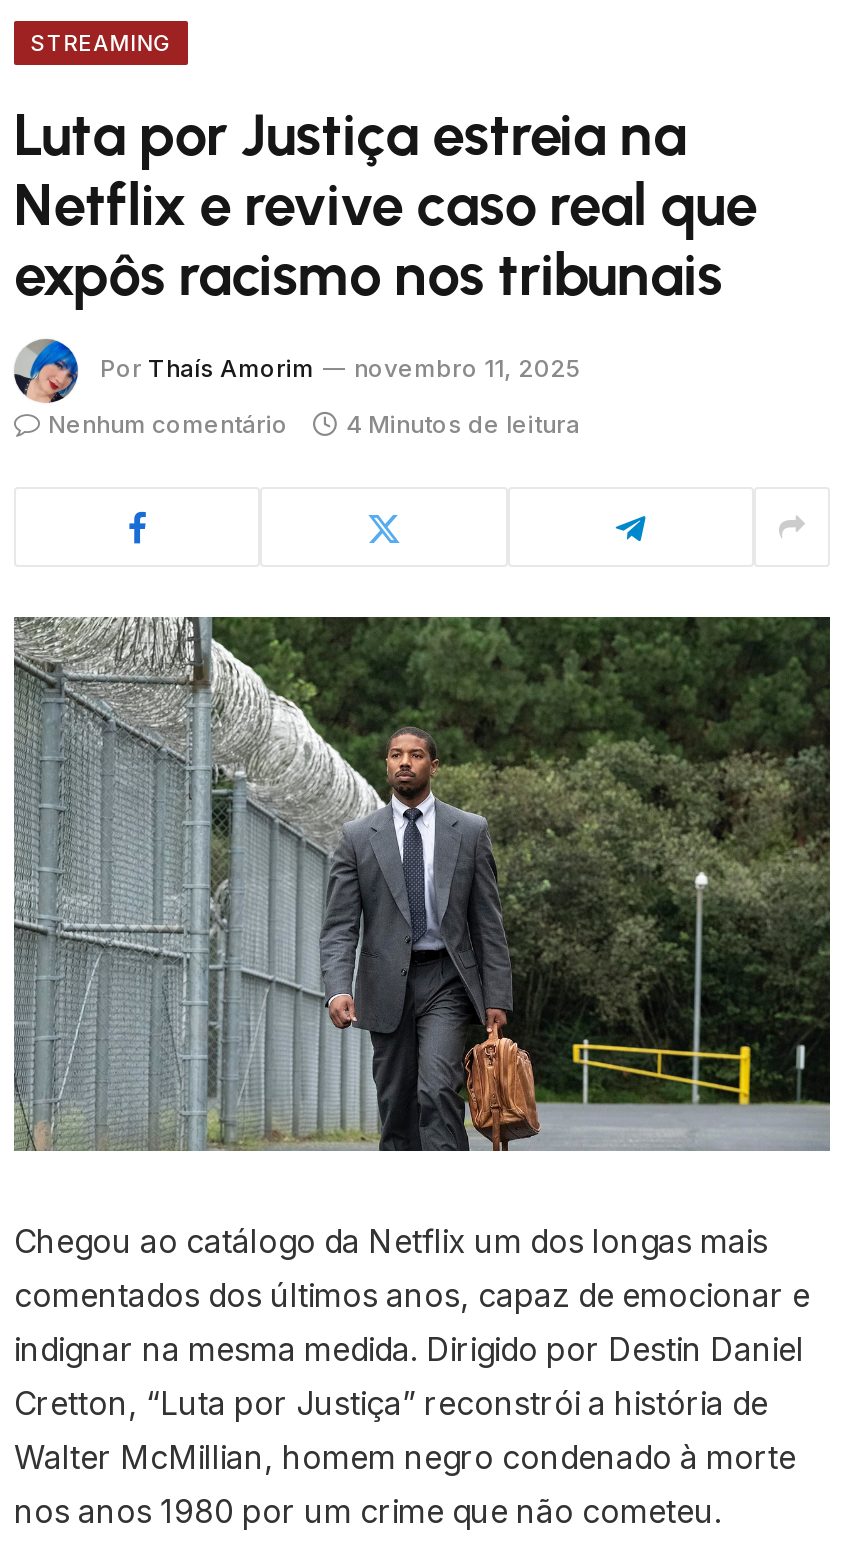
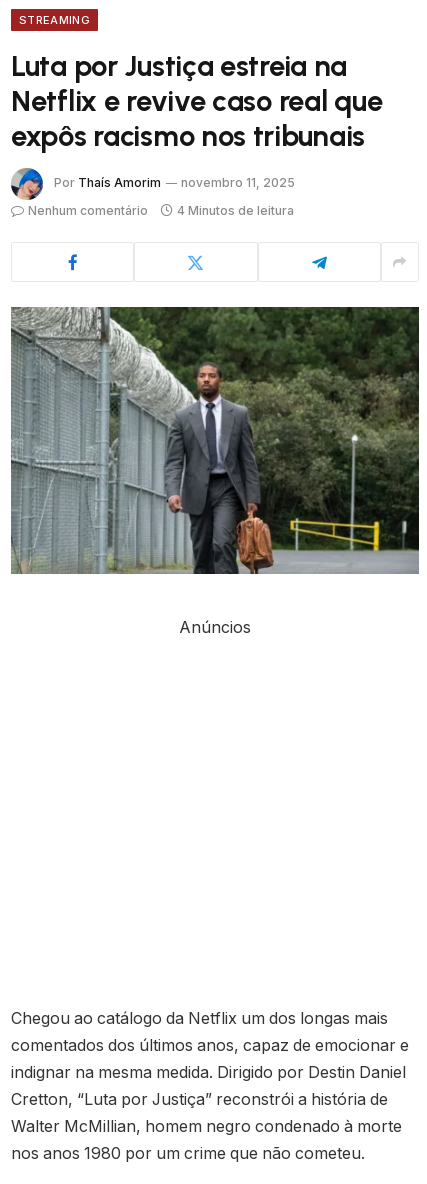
none -> [179,618,251,637] Anúncios

